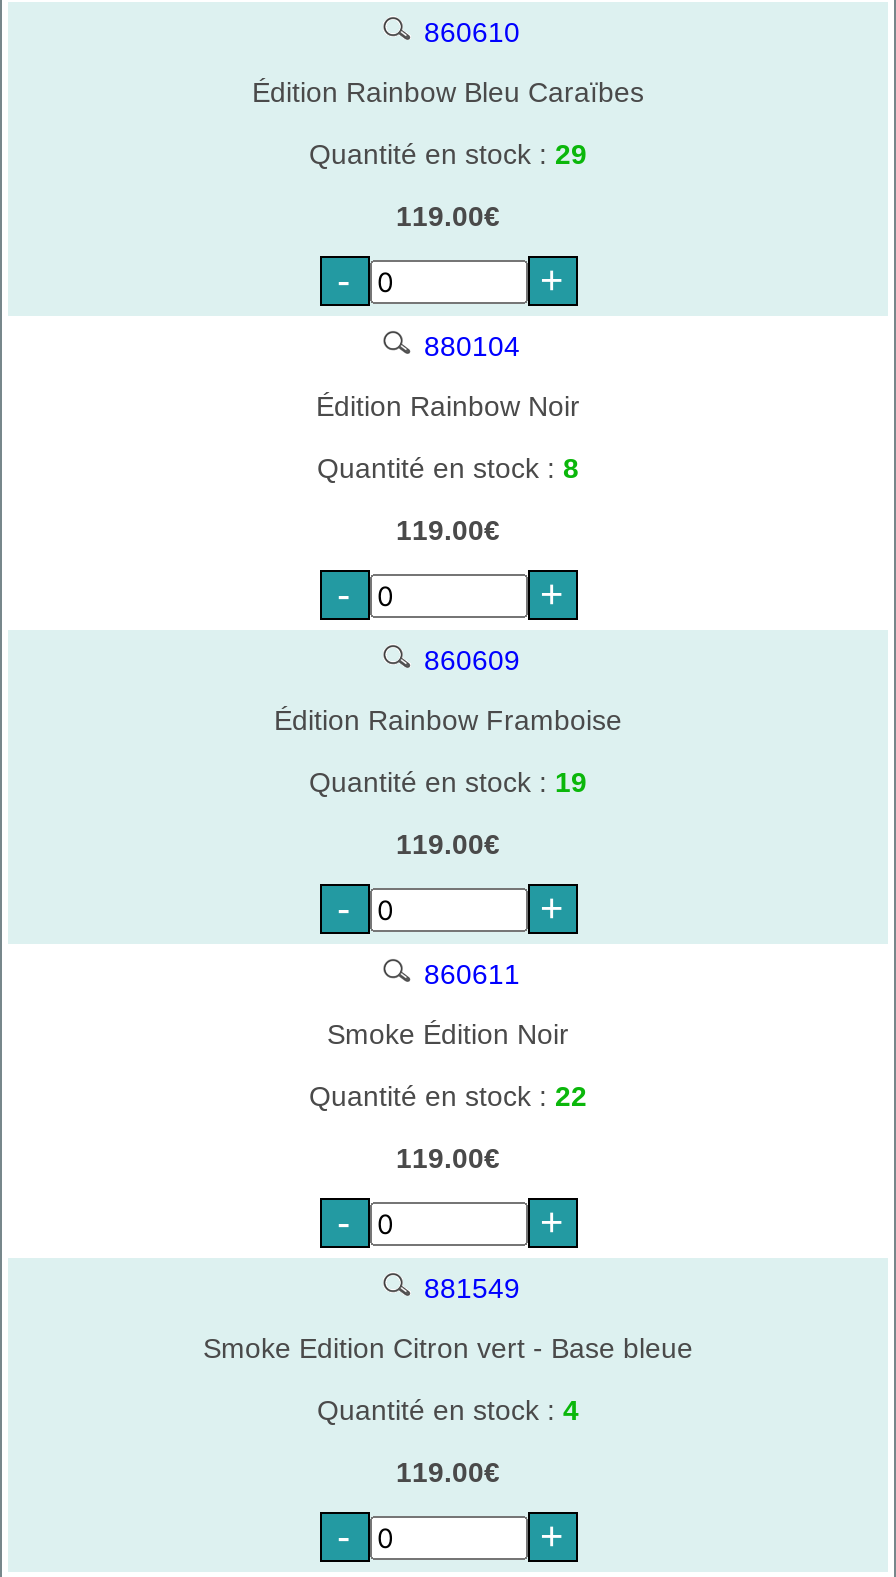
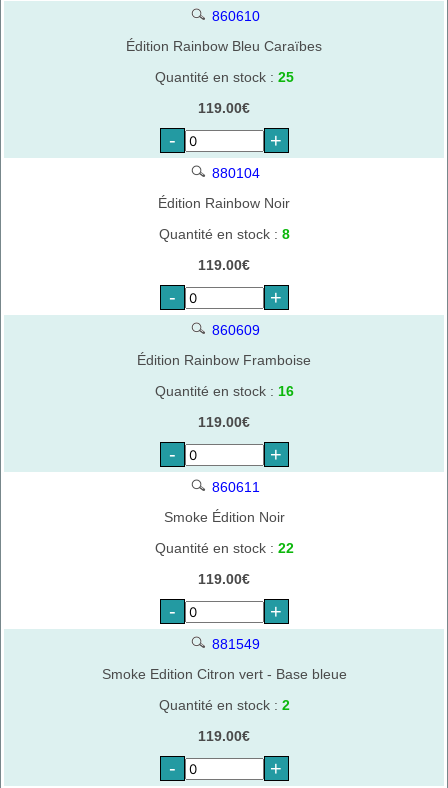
[309,138,587,170] Quantité en stock : 29 -> [154,69,293,85] Quantité en stock : 25
[309,766,587,798] Quantité en stock : 19 -> [154,383,293,399] Quantité en stock : 16
[317,1394,579,1426] Quantité en stock : 4 -> [158,697,289,713] Quantité en stock : 2

